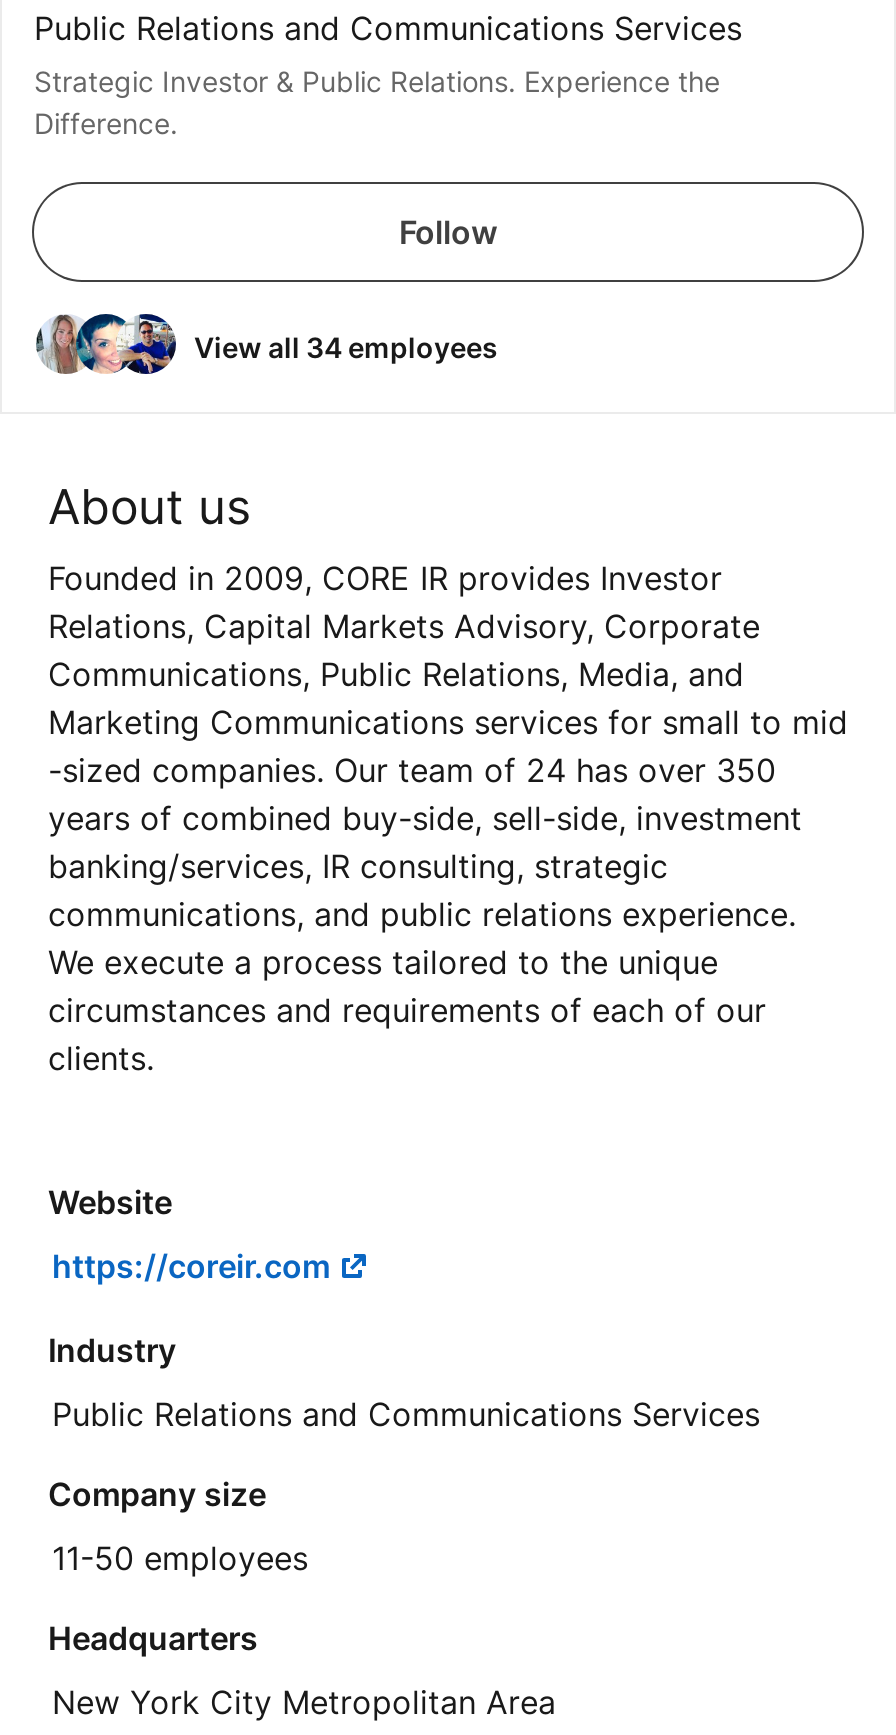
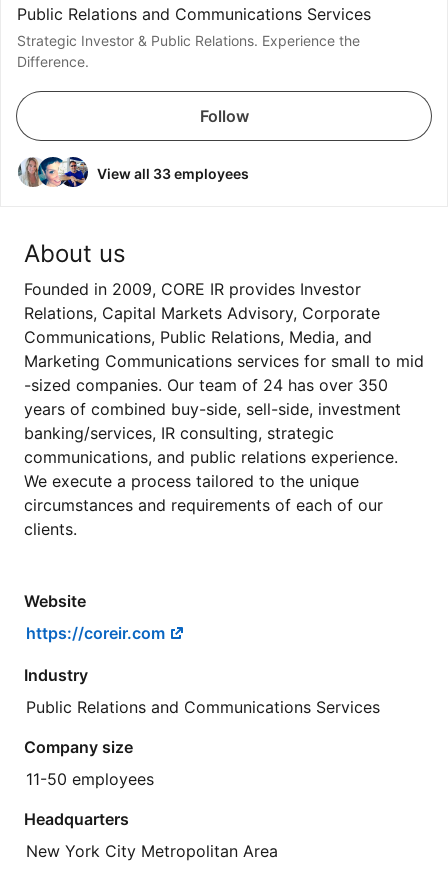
[194,329,498,363] View all 34 employees -> [97,164,249,181] View all 33 employees

